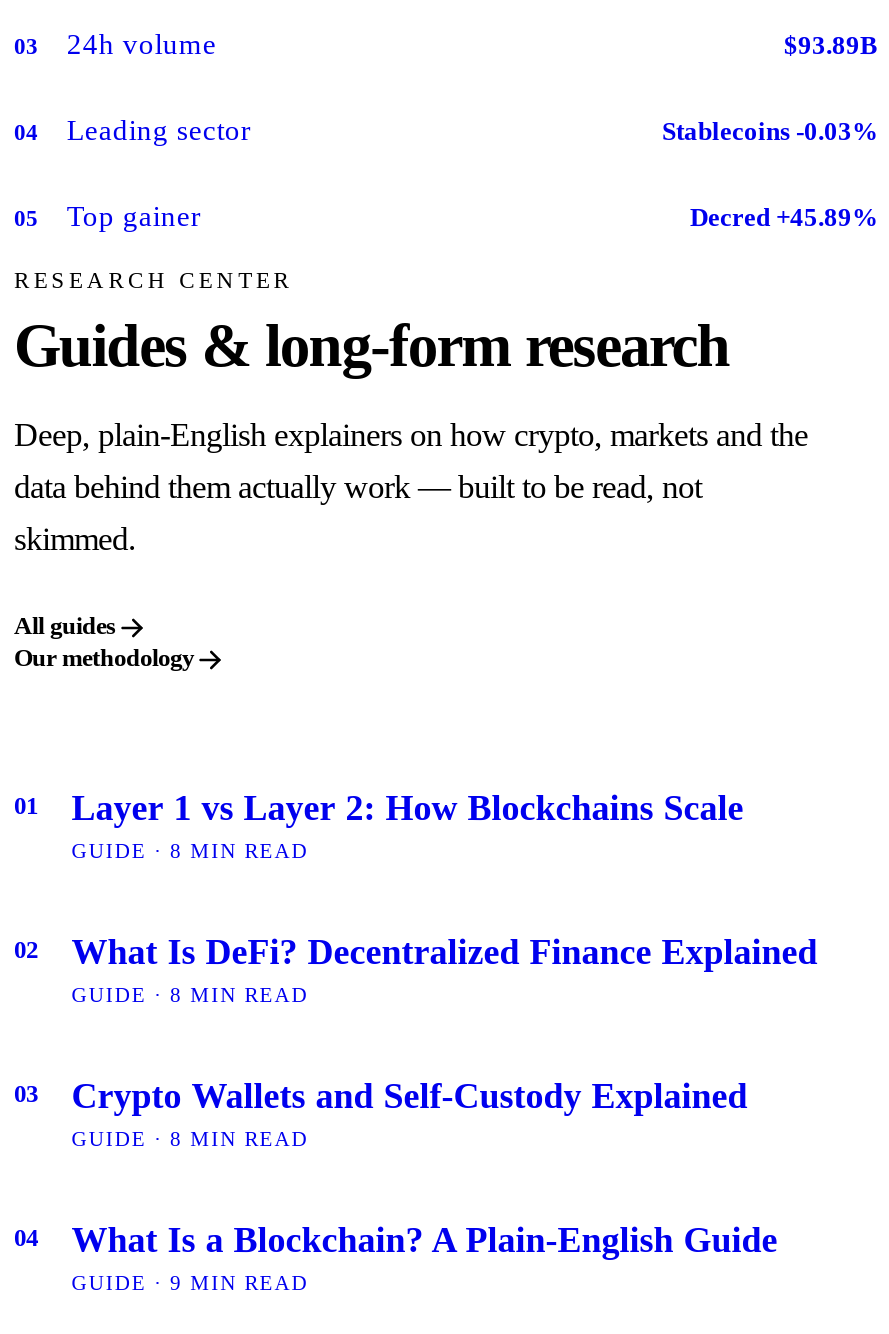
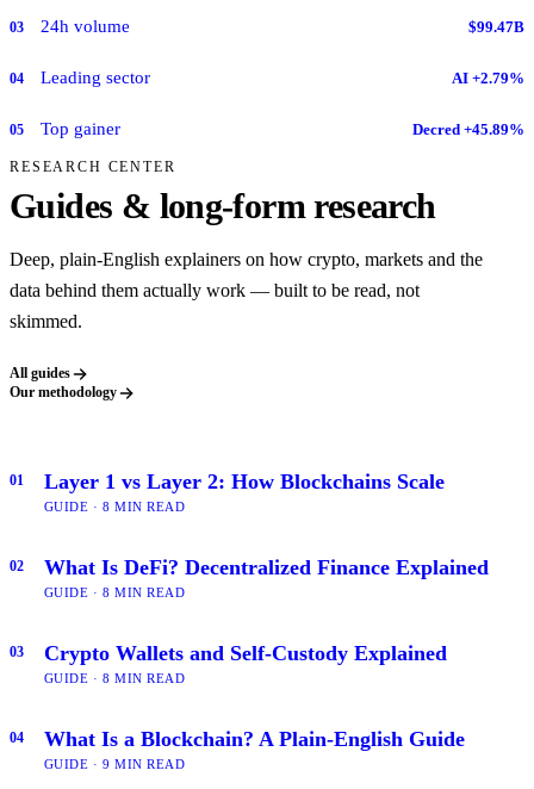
[784,32,878,60] $93.89B -> [468,19,524,36] $99.47B
[662,118,878,146] Stablecoins -0.03% -> [452,70,524,87] AI +2.79%

